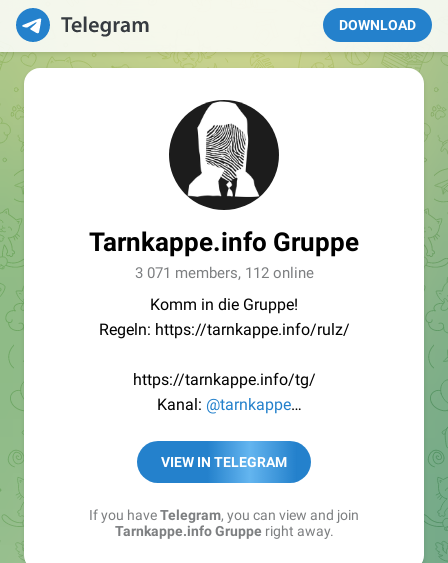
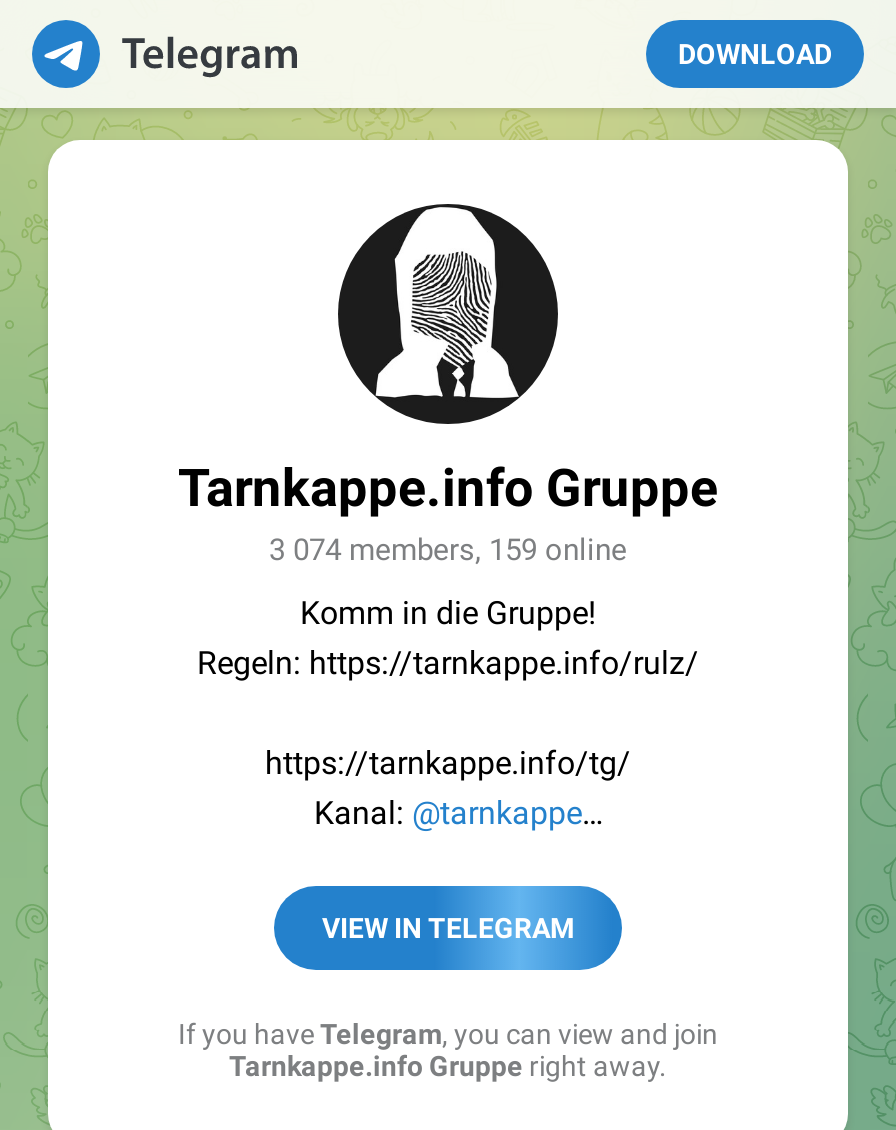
[134,264,313,282] 3 071 members, 112 online -> [269,532,627,568] 3 074 members, 159 online

